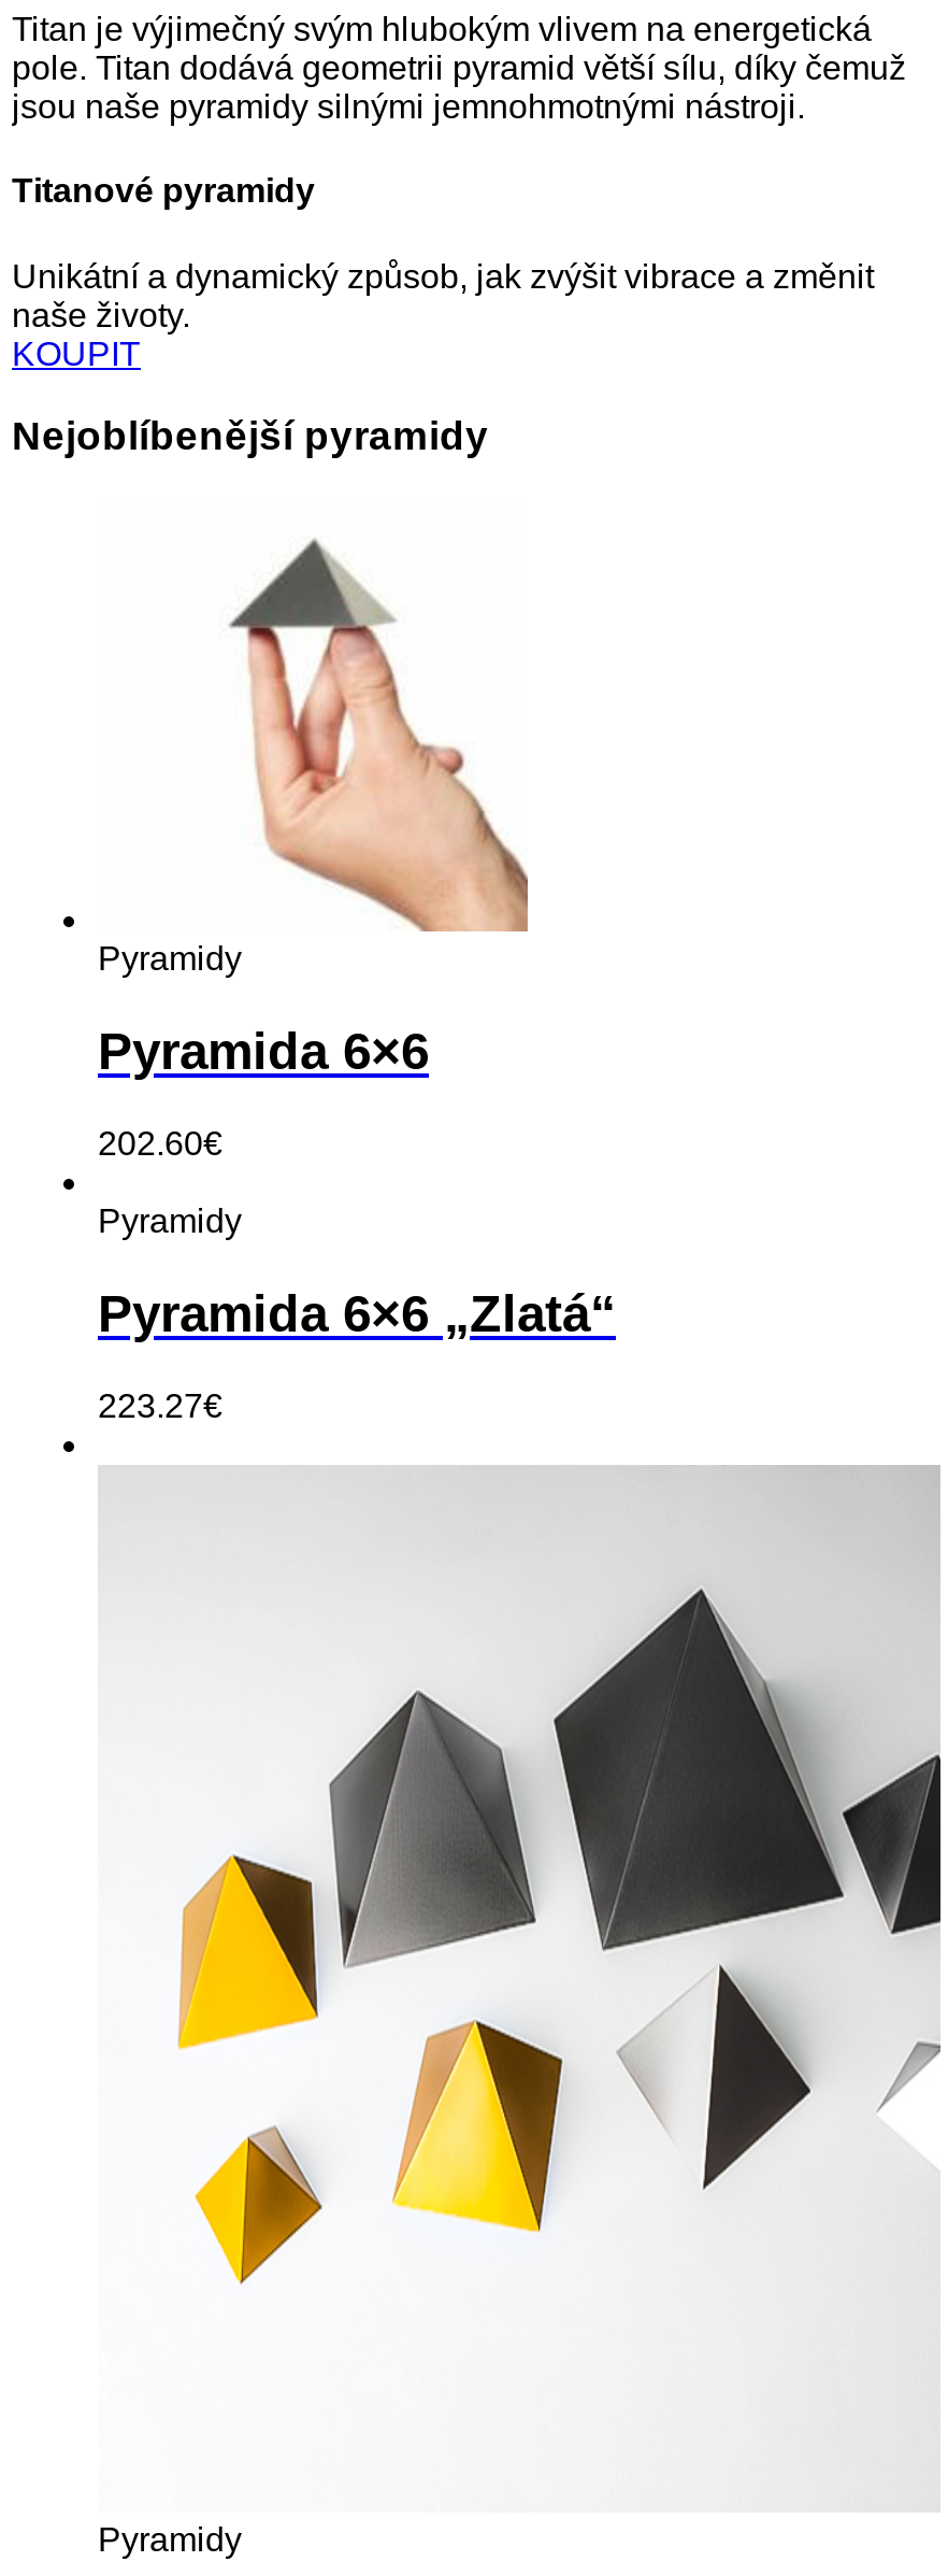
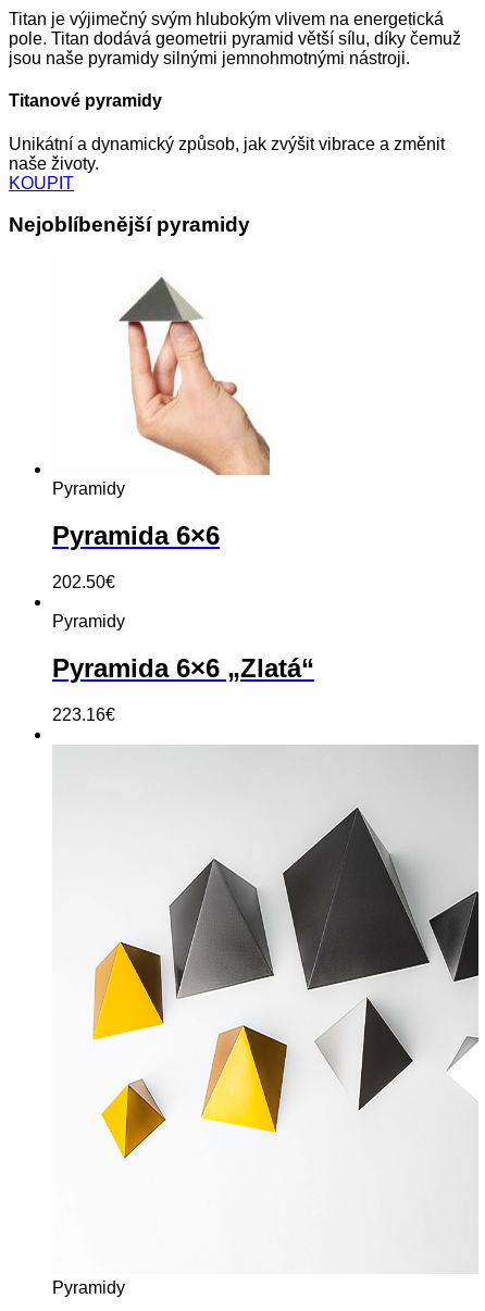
[98,1125,222,1162] 202.60€ -> [52,573,115,591] 202.50€
[98,1387,222,1424] 223.27€ -> [52,705,115,724] 223.16€

